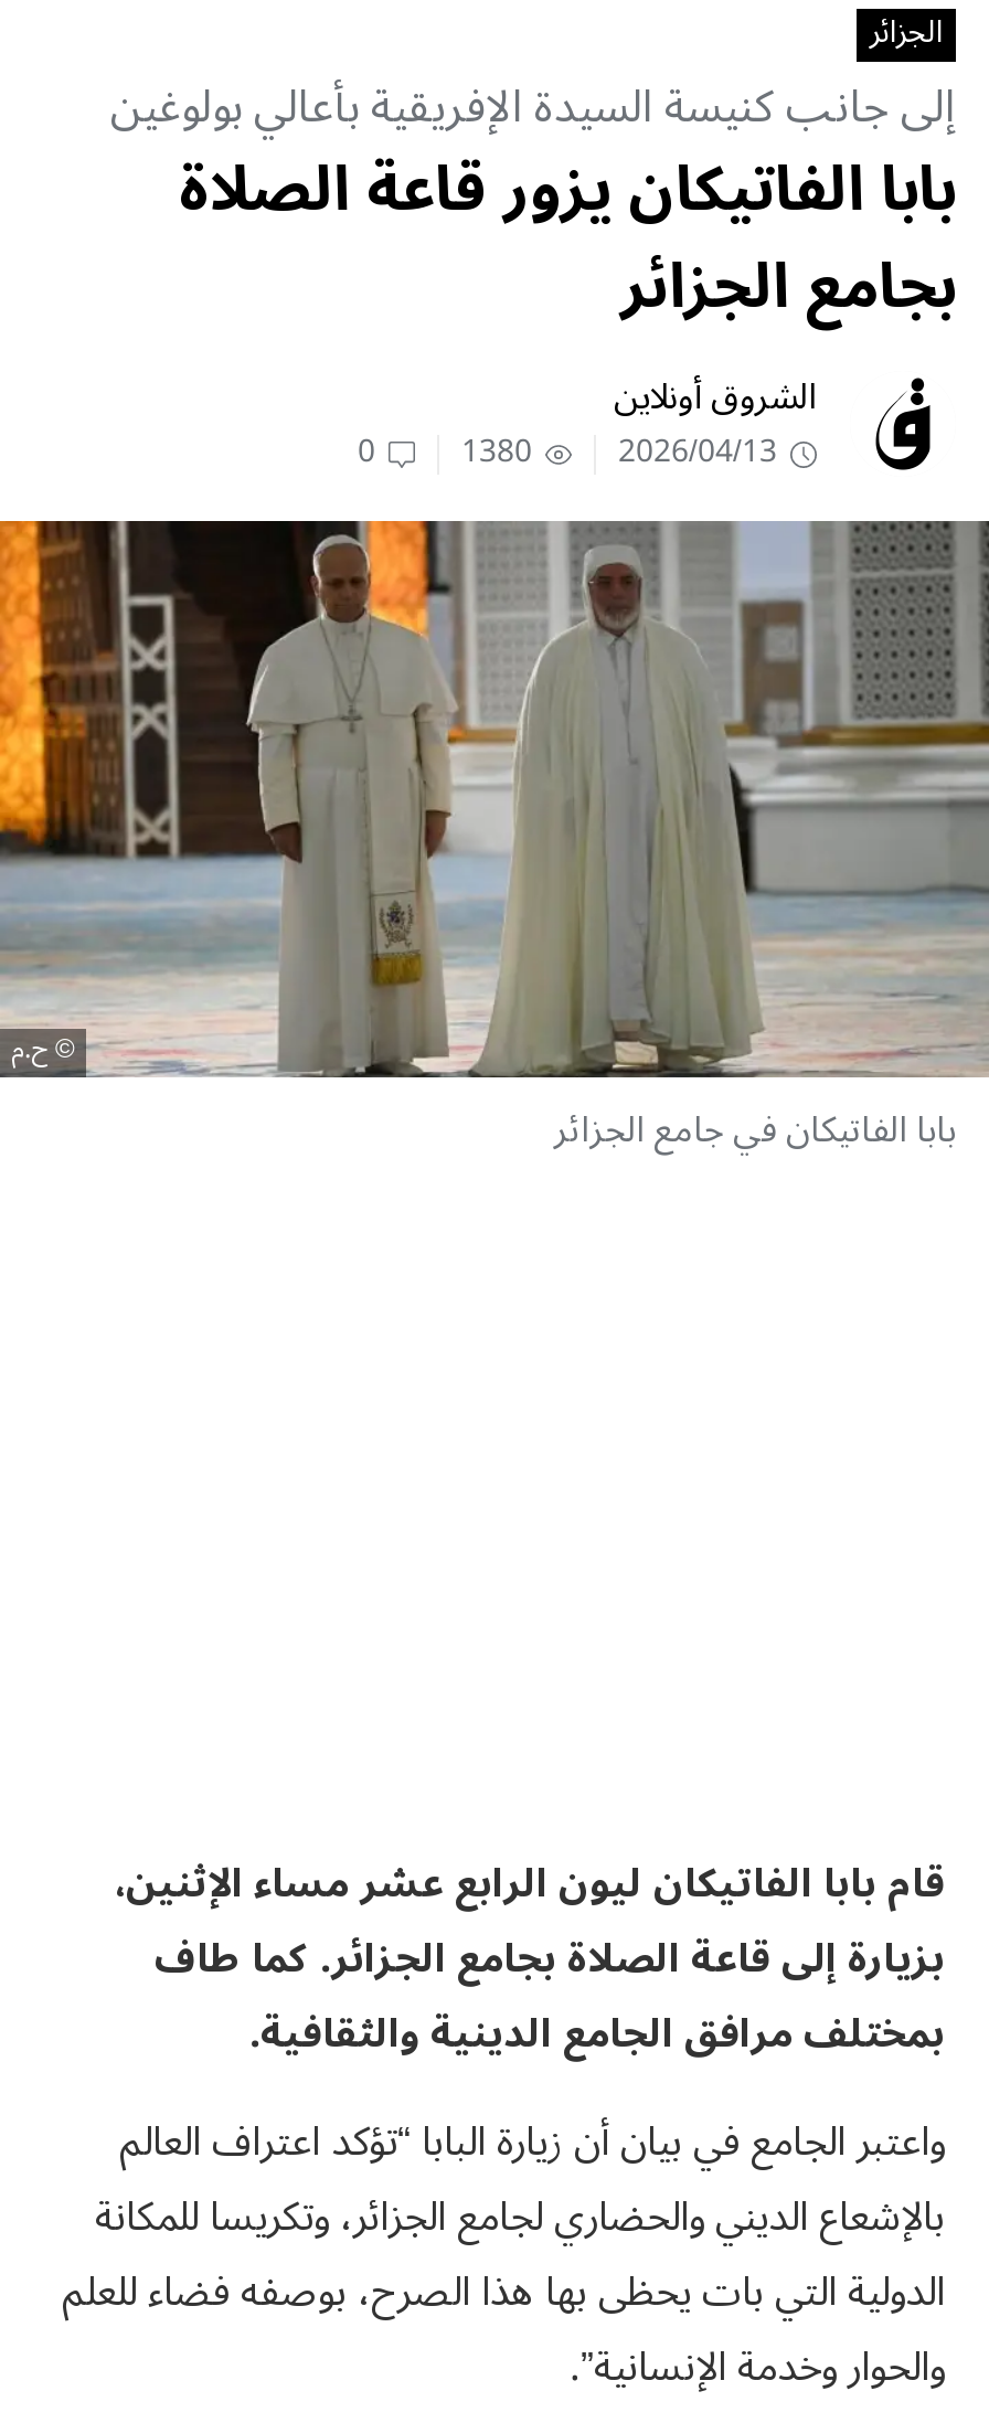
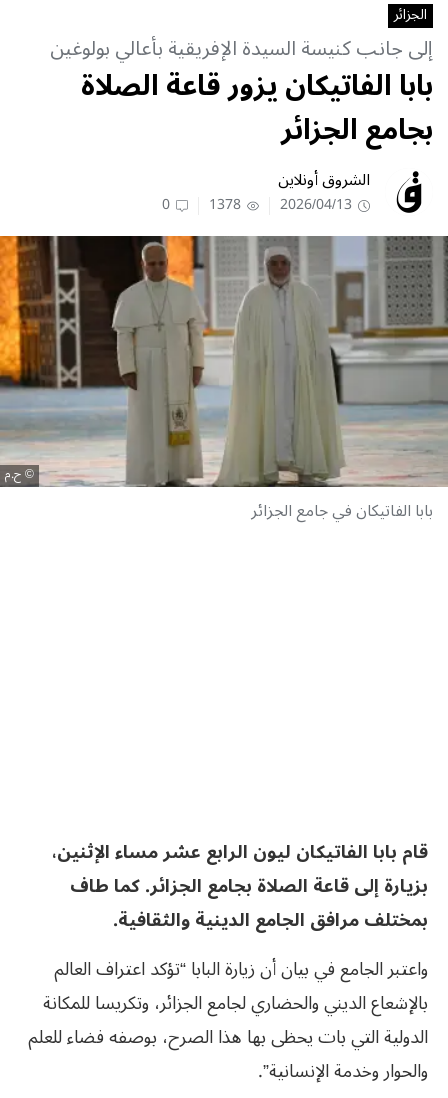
[358,419,777,483] 0 1380 2026/04/13 -> [162,190,352,219] 0 1378 2026/04/13

